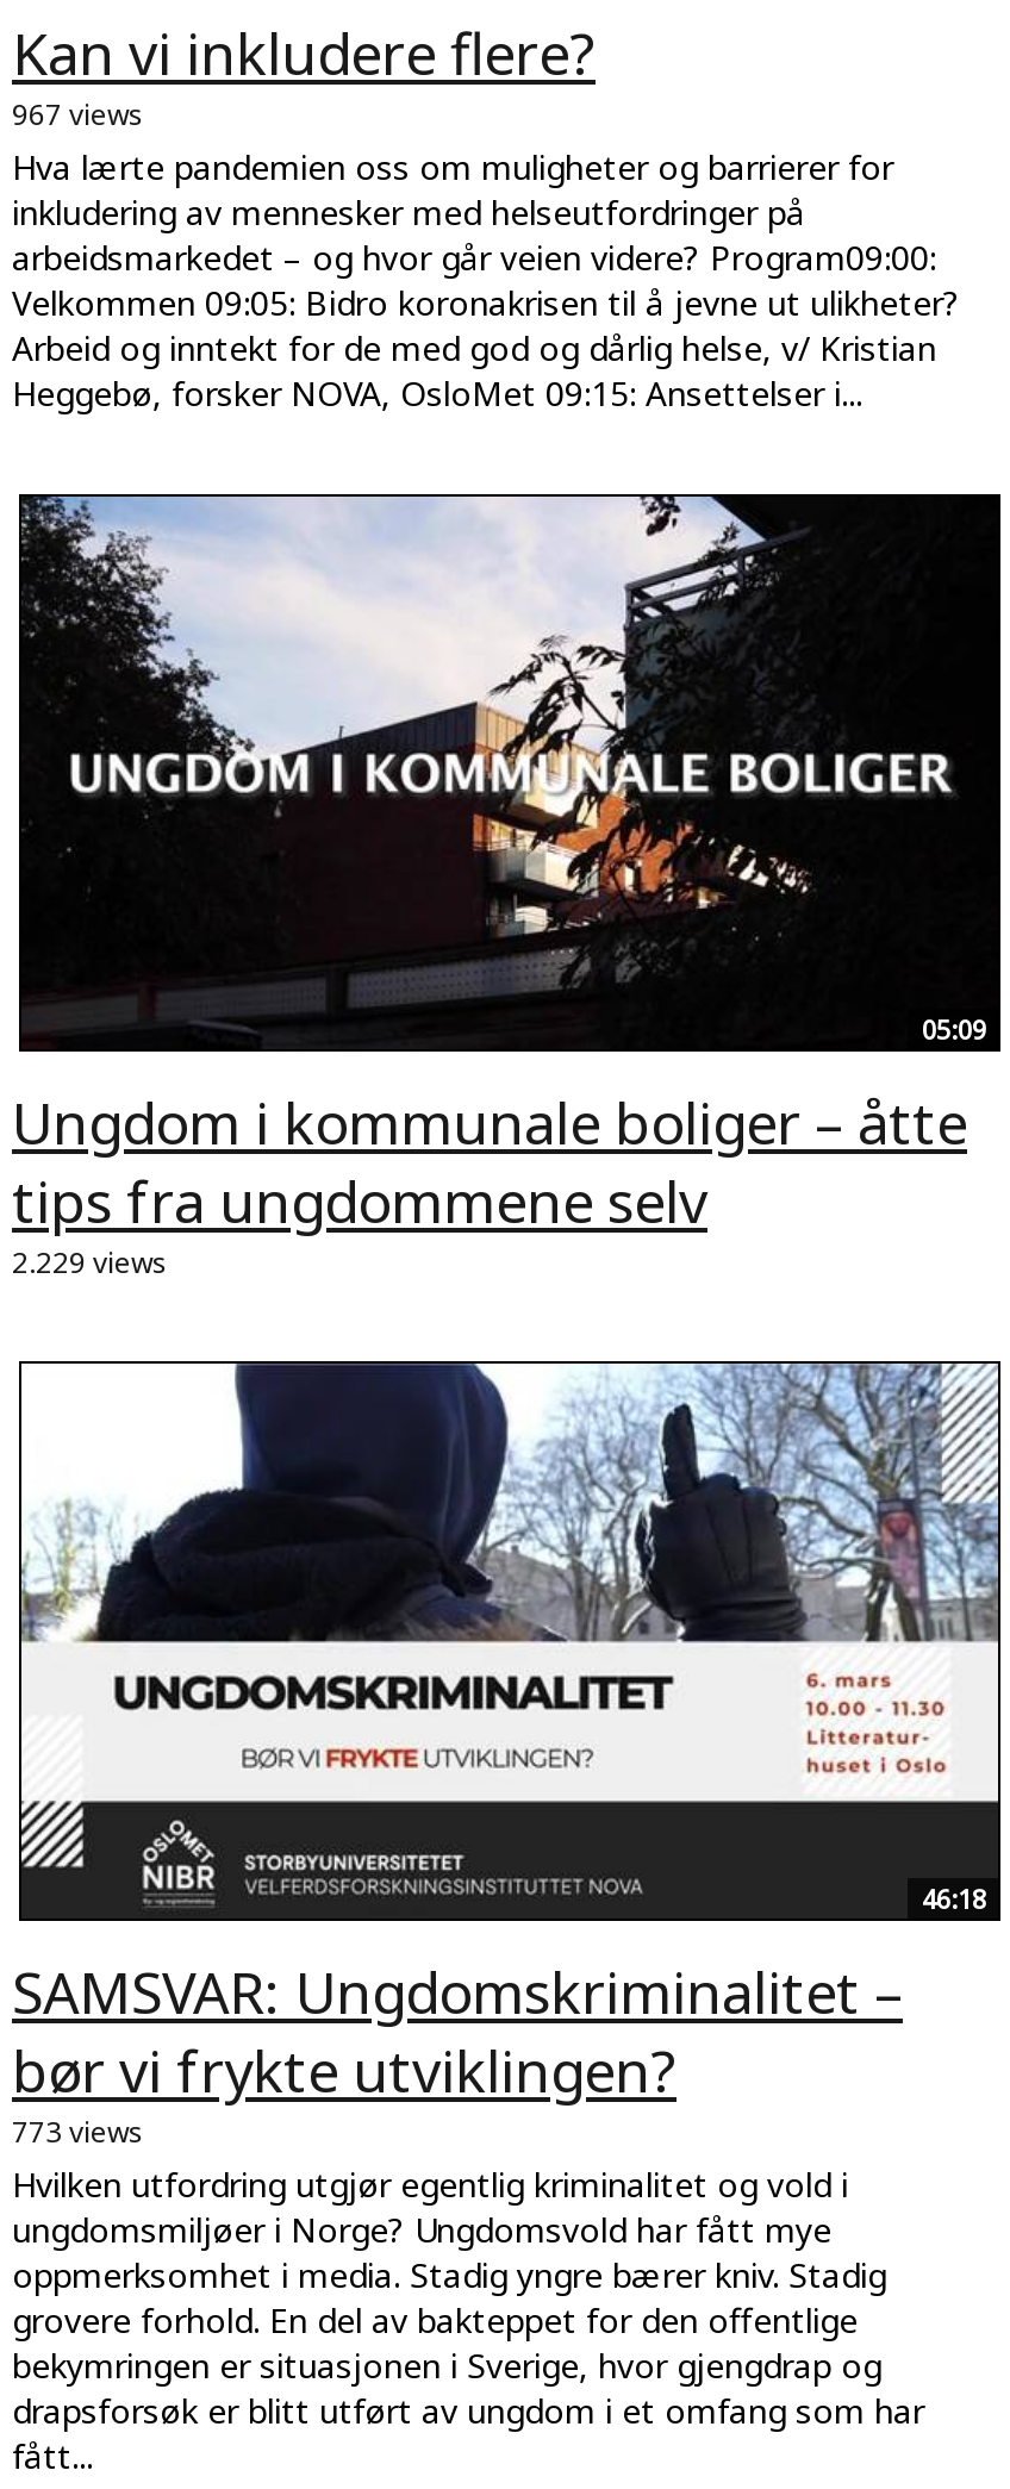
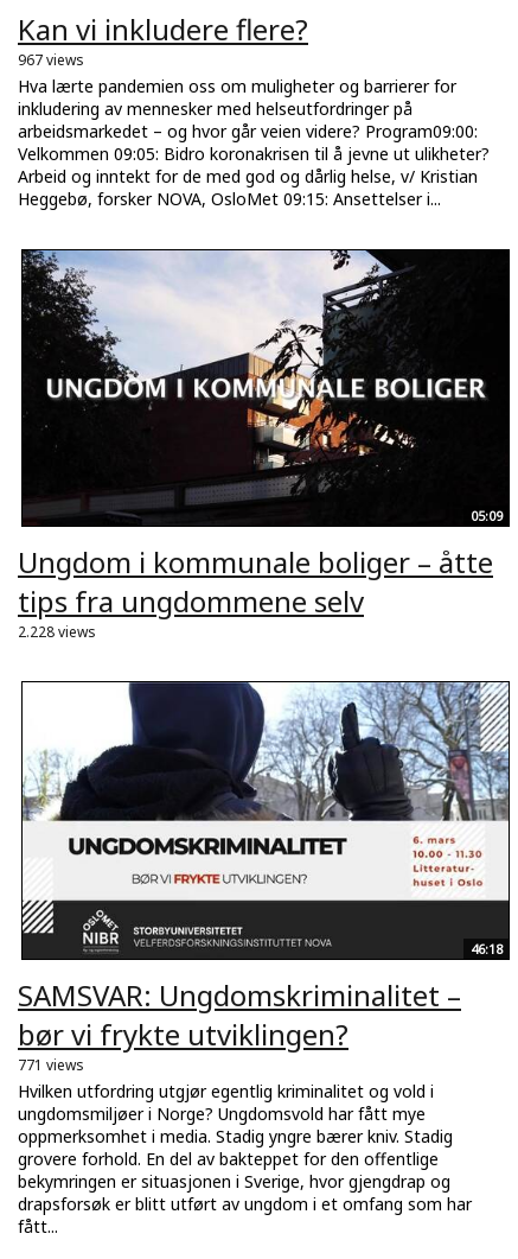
[12,1243,169,1283] 2.229 views -> [18,622,96,642] 2.228 views
[12,2111,145,2151] 773 views -> [18,1054,84,1075] 771 views

